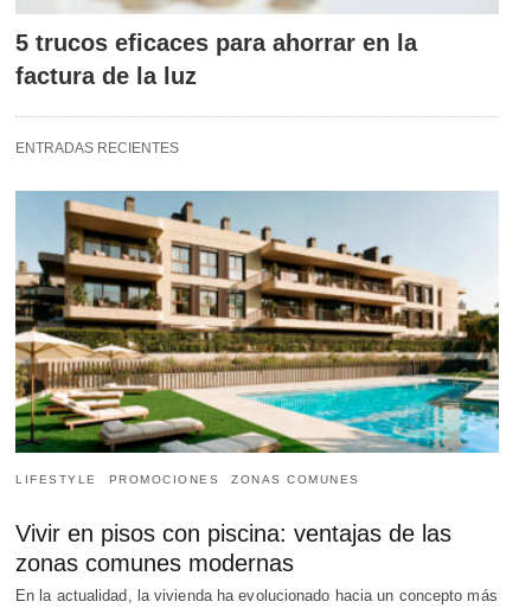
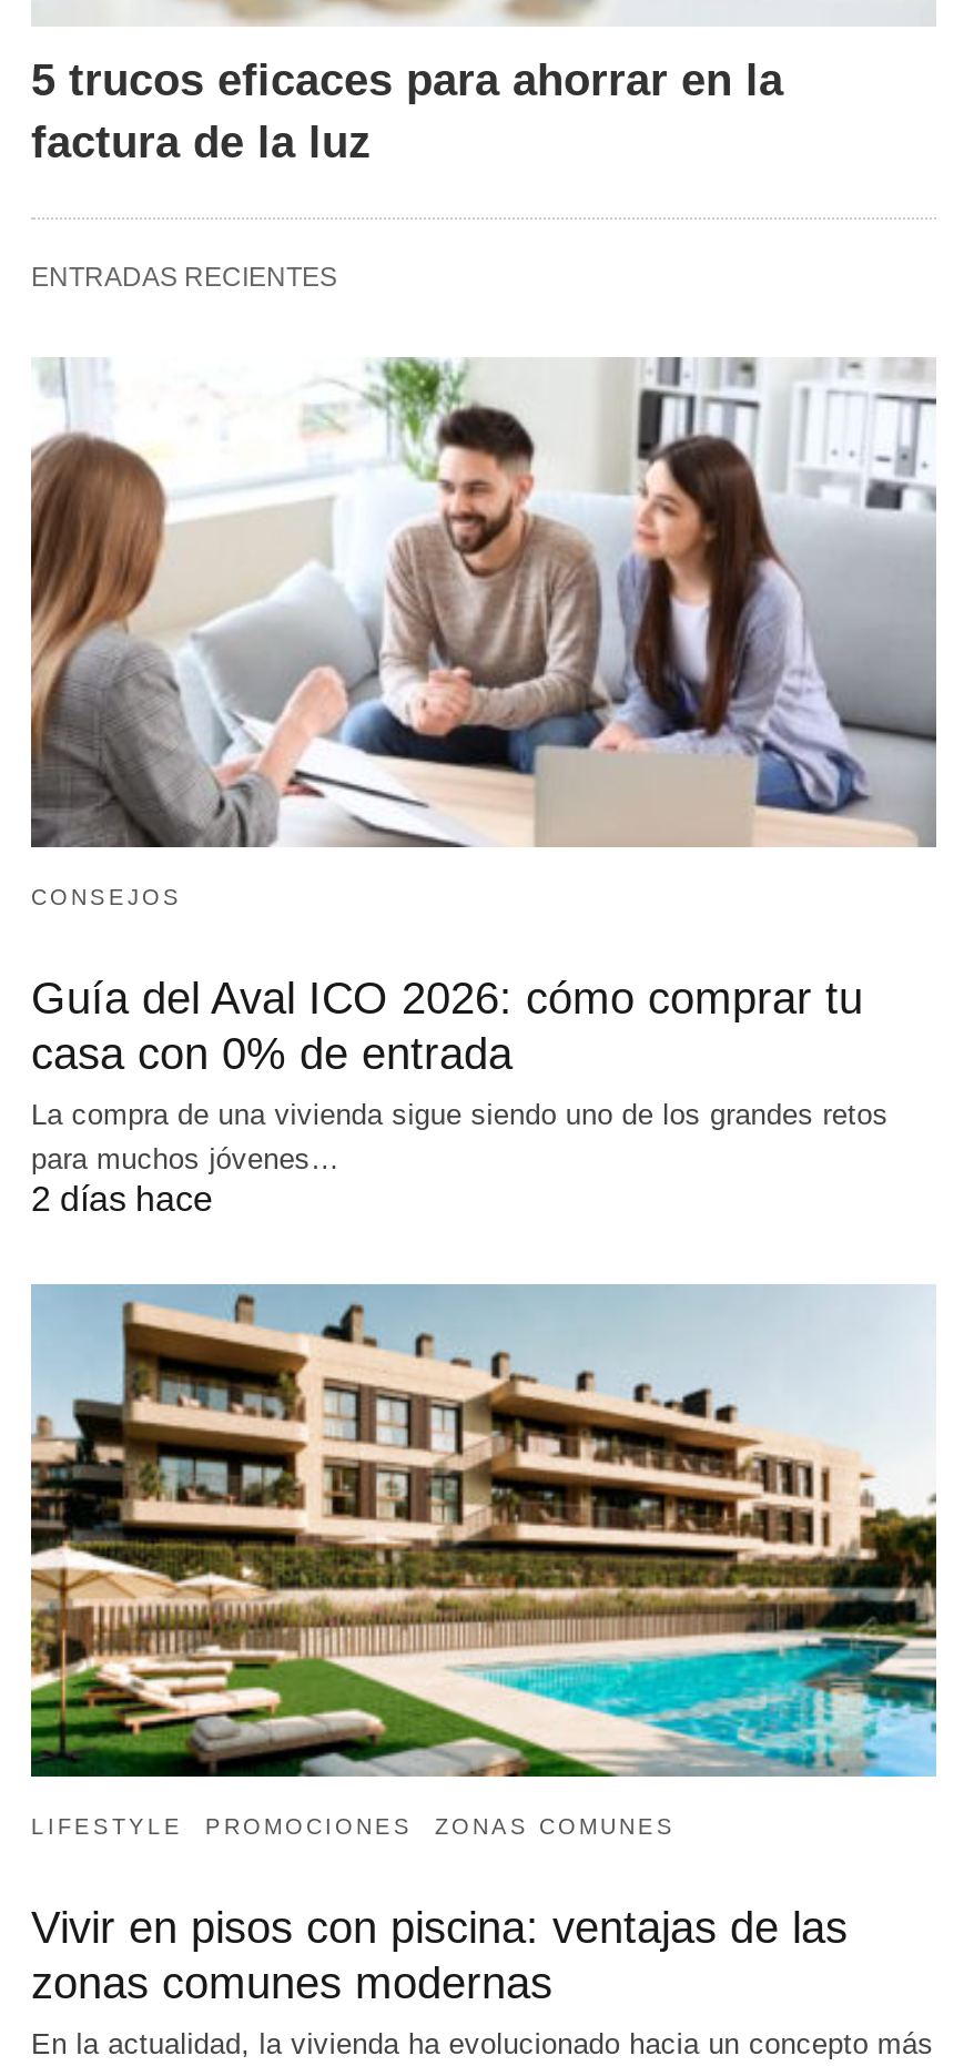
none -> [29,357,939,1218] [image] | CONSEJOS | Guía del Aval ICO 2026: cómo comprar tu | casa con 0% de entrada | La compra de una vivienda sigue siendo uno de los grandes retos | para muchos jóvenes… | 2 días hace

